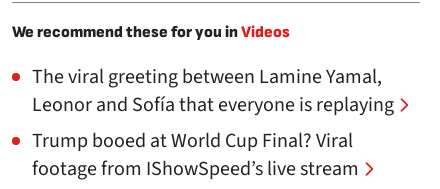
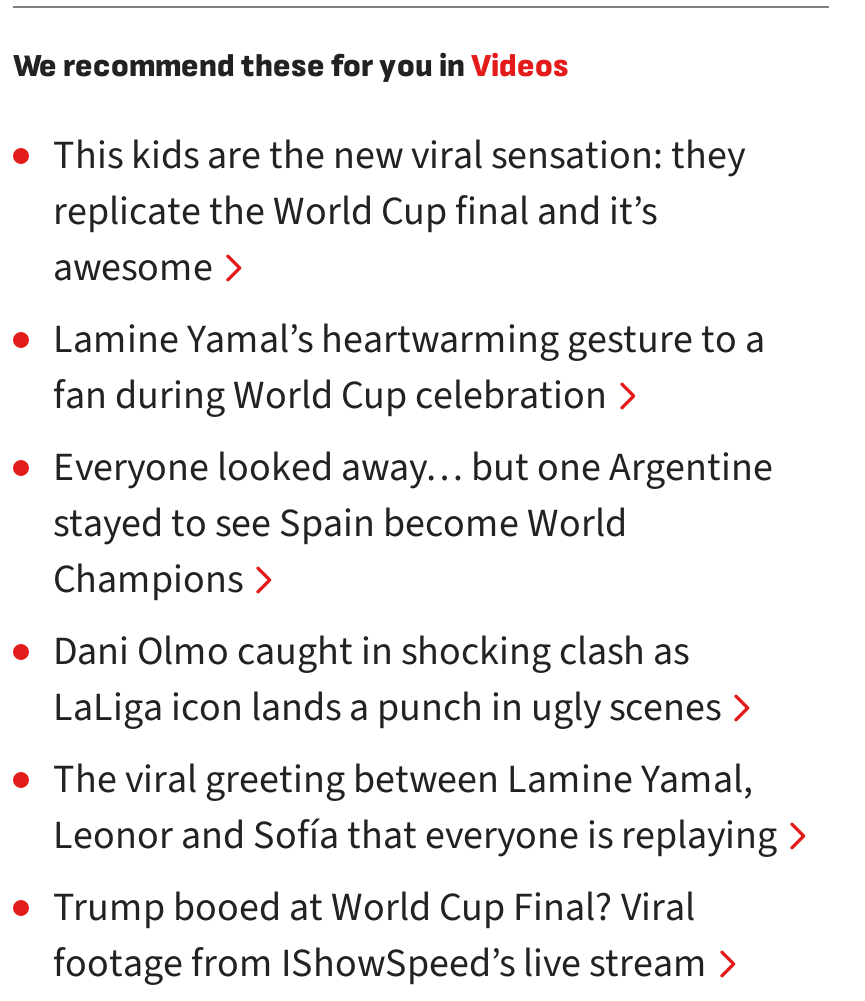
none -> [53,128,773,736] This kids are the new viral sensation: they | replicate the World Cup final and it’s | awesome | Lamine Yamal’s heartwarming gesture to a | fan during World Cup celebration | Everyone looked away… but one Argentine | stayed to see Spain become World | Champions | Dani Olmo caught in shocking clash as | LaLiga icon lands a punch in ugly scenes

